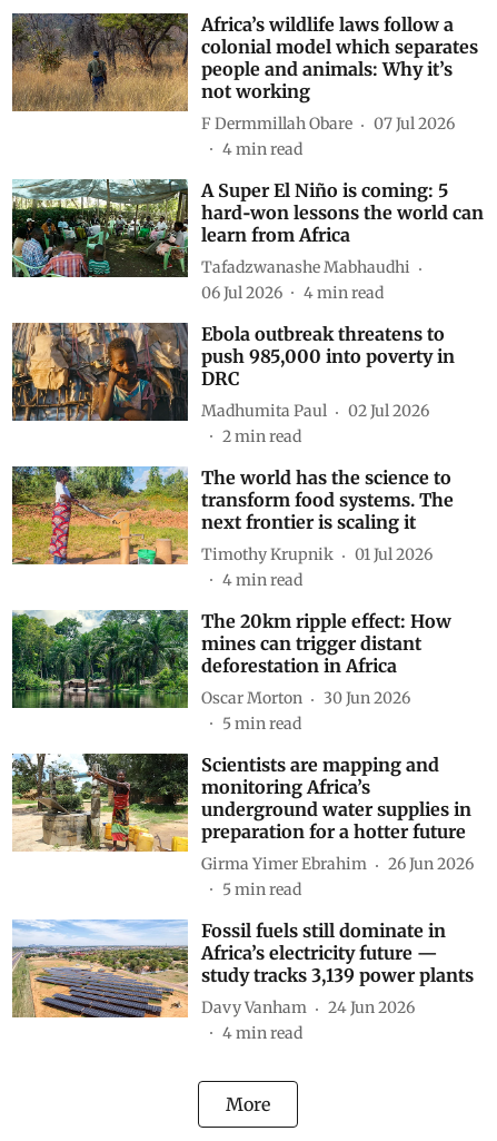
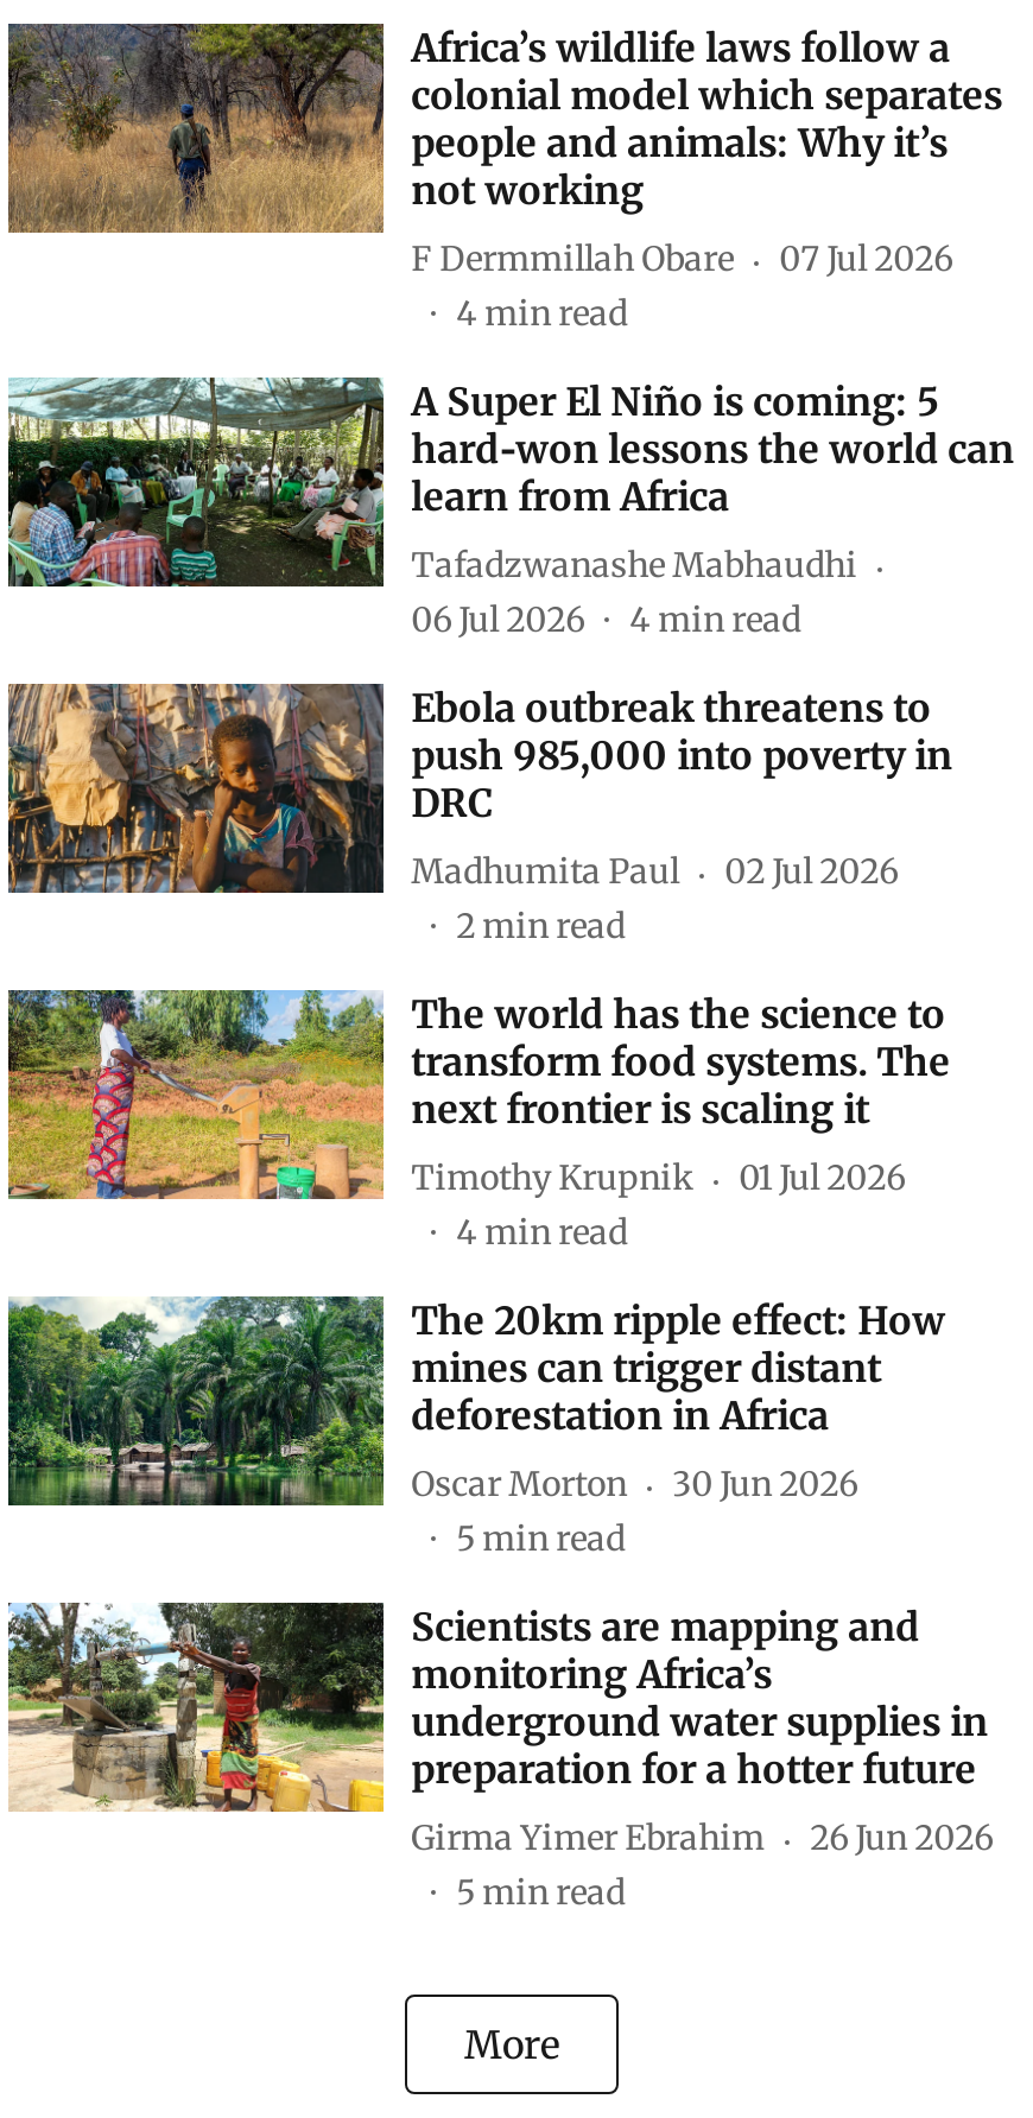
[11,918,473,1042] [image] | Fossil fuels still dominate in | Africa’s electricity future — | study tracks 3,139 power plants | Davy Vanham | 24 Jun 2026 | 4 min read -> none

